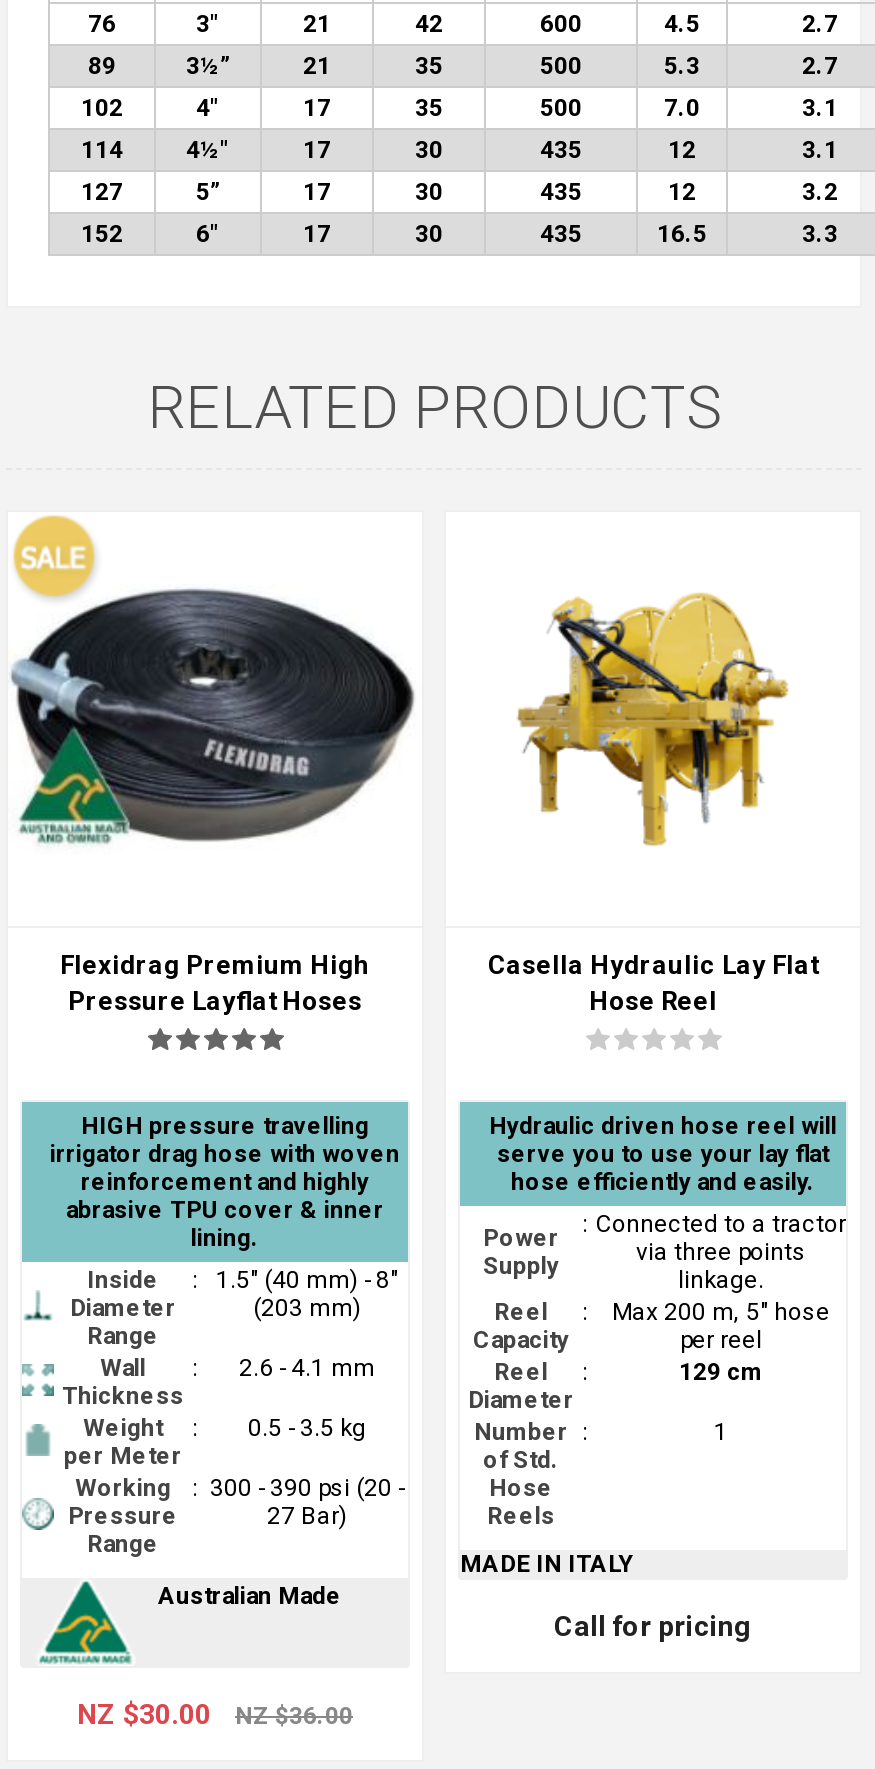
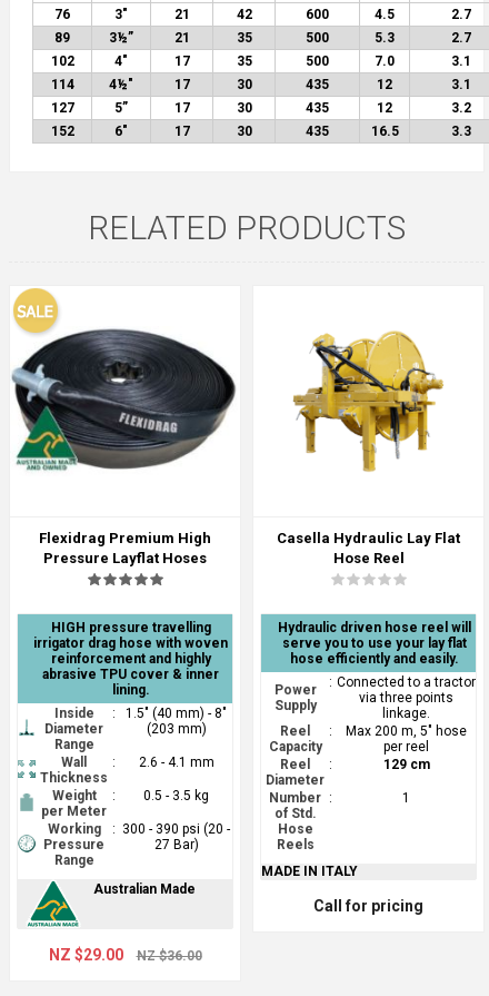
[77,1698,353,1730] NZ $30.00 NZ $36.00 -> [48,946,202,964] NZ $29.00 NZ $36.00

